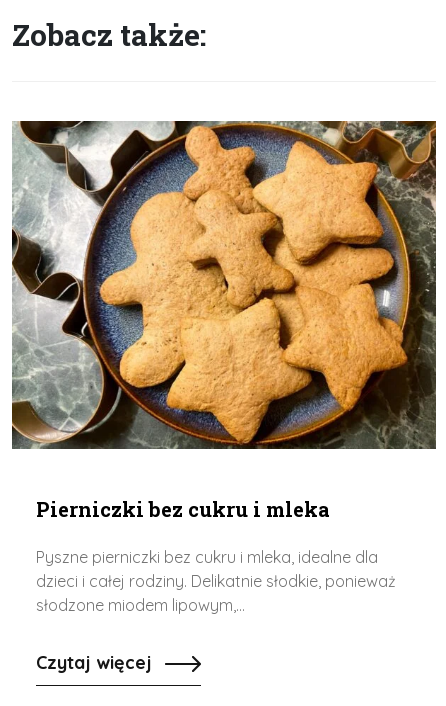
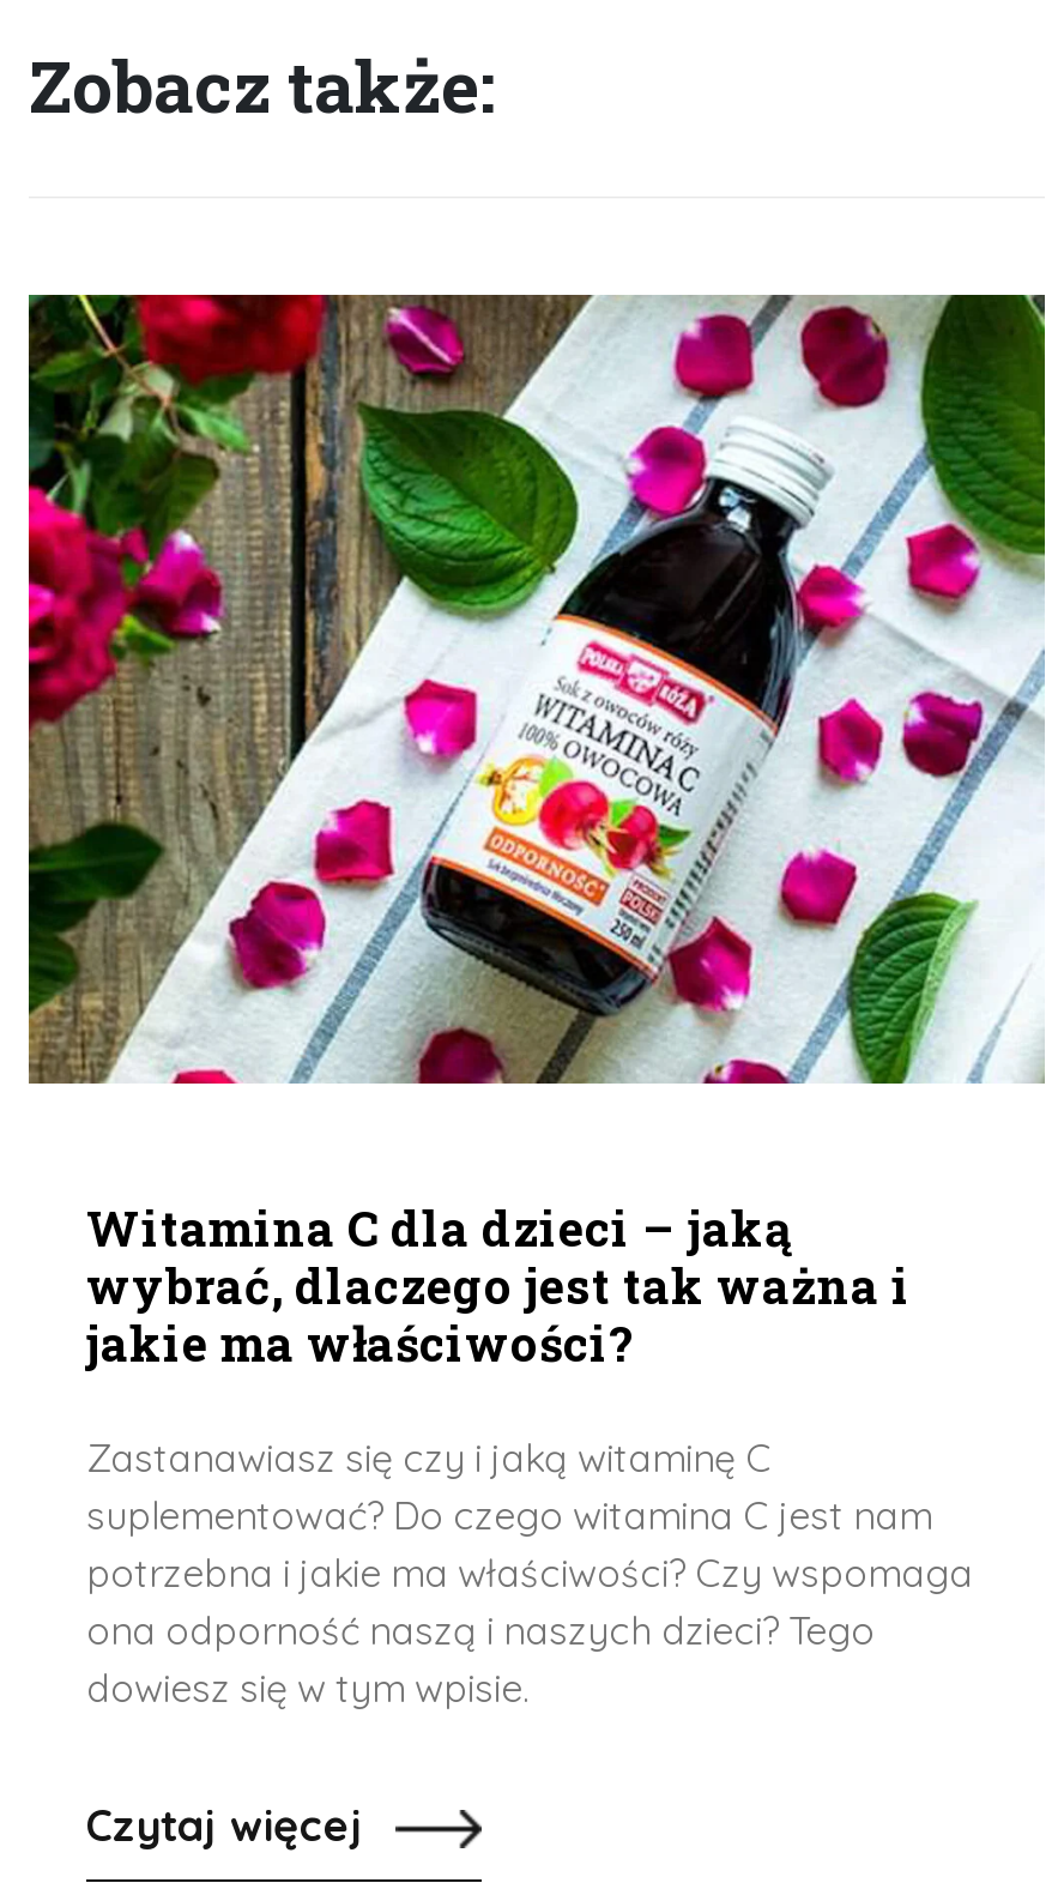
[11,120,437,450] [image] -> [26,292,1047,1086] [image]
[36,495,330,521] Pierniczki bez cukru i mleka -> [86,1195,911,1373] Witamina C dla dzieci – jaką | wybrać, dlaczego jest tak ważna i | jakie ma właściwości?
[36,546,396,614] Pyszne pierniczki bez cukru i mleka, idealne dla | dzieci i całej rodziny. Delikatnie słodkie, ponieważ | słodzone miodem lipowym,… -> [86,1433,973,1711] Zastanawiasz się czy i jaką witaminę C | suplementować? Do czego witamina C jest nam | potrzebna i jakie ma właściwości? Czy wspomaga | ona odporność naszą i naszych dzieci? Tego | dowiesz się w tym wpisie.

